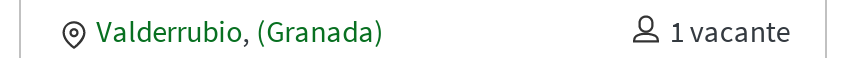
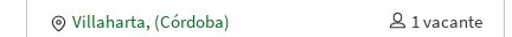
[96,12,384,50] Valderrubio, (Granada) -> [72,10,229,32] Villaharta, (Córdoba)

